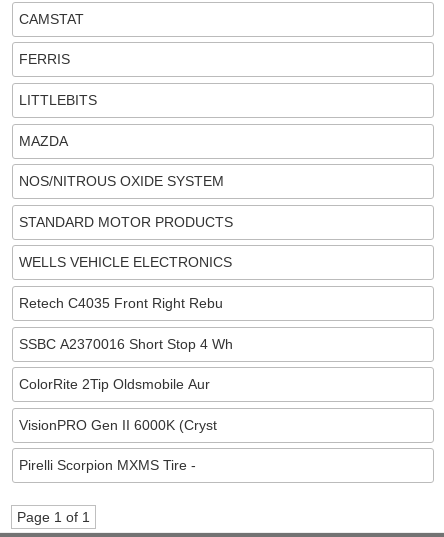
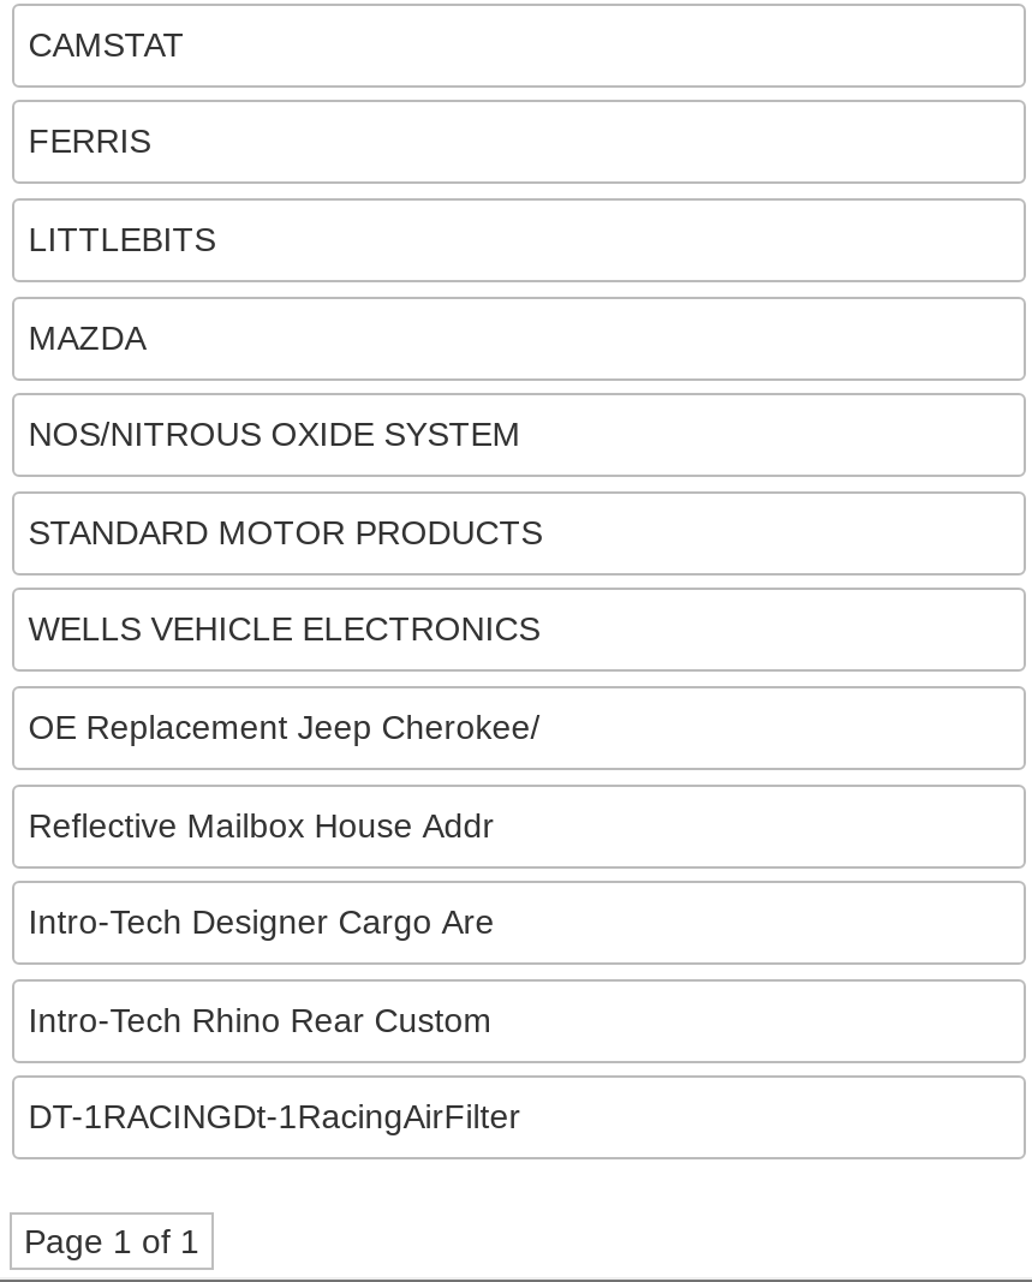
[19,295,223,311] Retech C4035 Front Right Rebu -> [28,708,540,746] OE Replacement Jeep Cherokee/
[19,336,233,352] SSBC A2370016 Short Stop 4 Wh -> [28,805,494,844] Reflective Mailbox House Addr
[19,376,210,392] ColorRite 2Tip Oldsmobile Aur -> [28,903,494,941] Intro-Tech Designer Cargo Are
[19,417,217,433] VisionPRO Gen II 6000K (Cryst -> [28,1000,492,1039] Intro-Tech Rhino Rear Custom
[19,457,196,473] Pirelli Scorpion MXMS Tire - -> [28,1098,521,1136] DT-1RACINGDt-1RacingAirFilter

